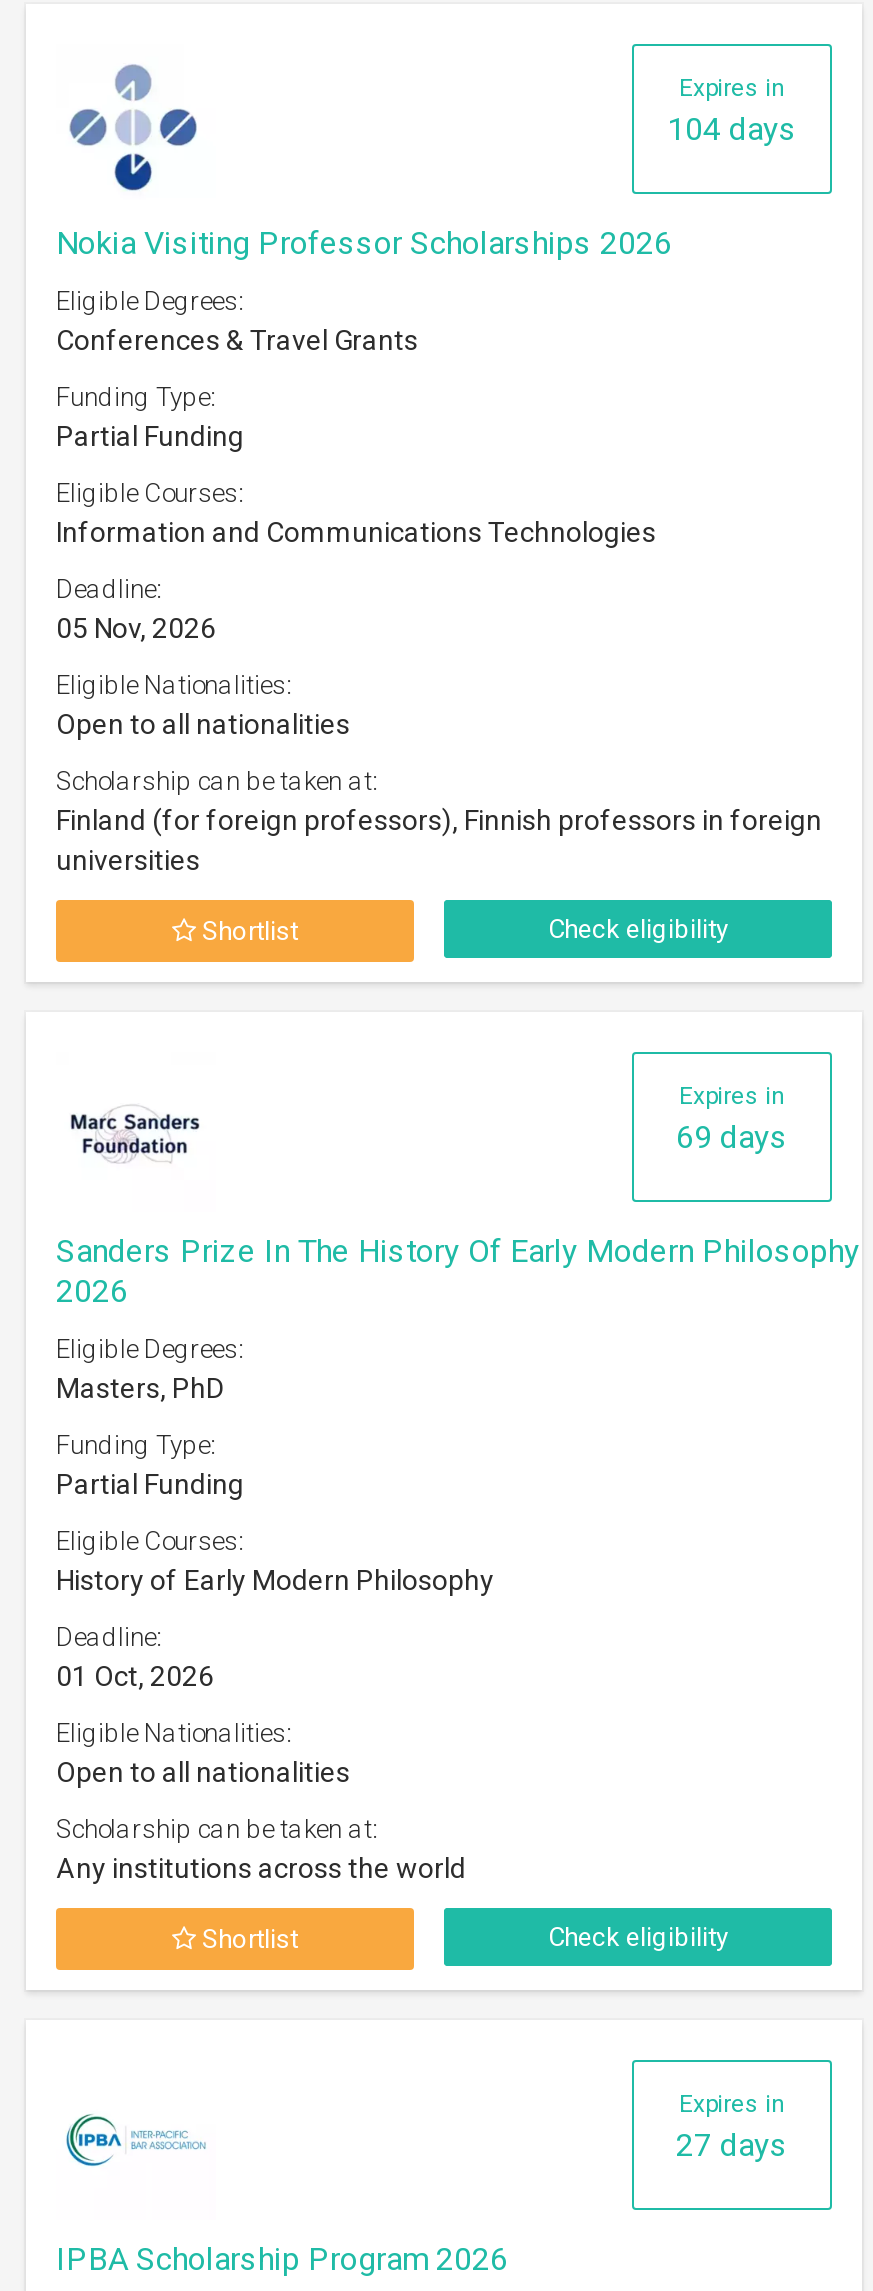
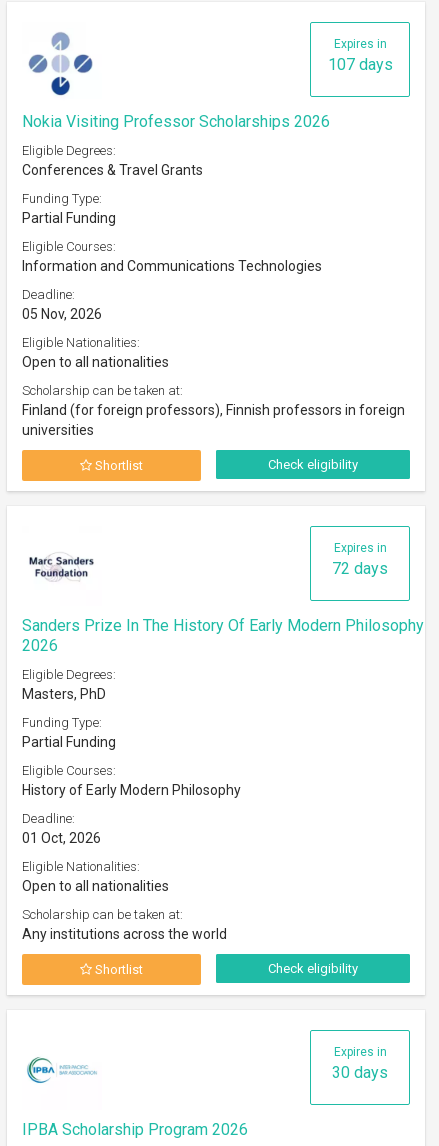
[667,110,797,148] 104 days -> [327,55,392,74] 107 days
[676,1118,788,1156] 69 days -> [332,559,388,578] 72 days
[676,2126,788,2164] 27 days -> [332,1063,388,1082] 30 days

